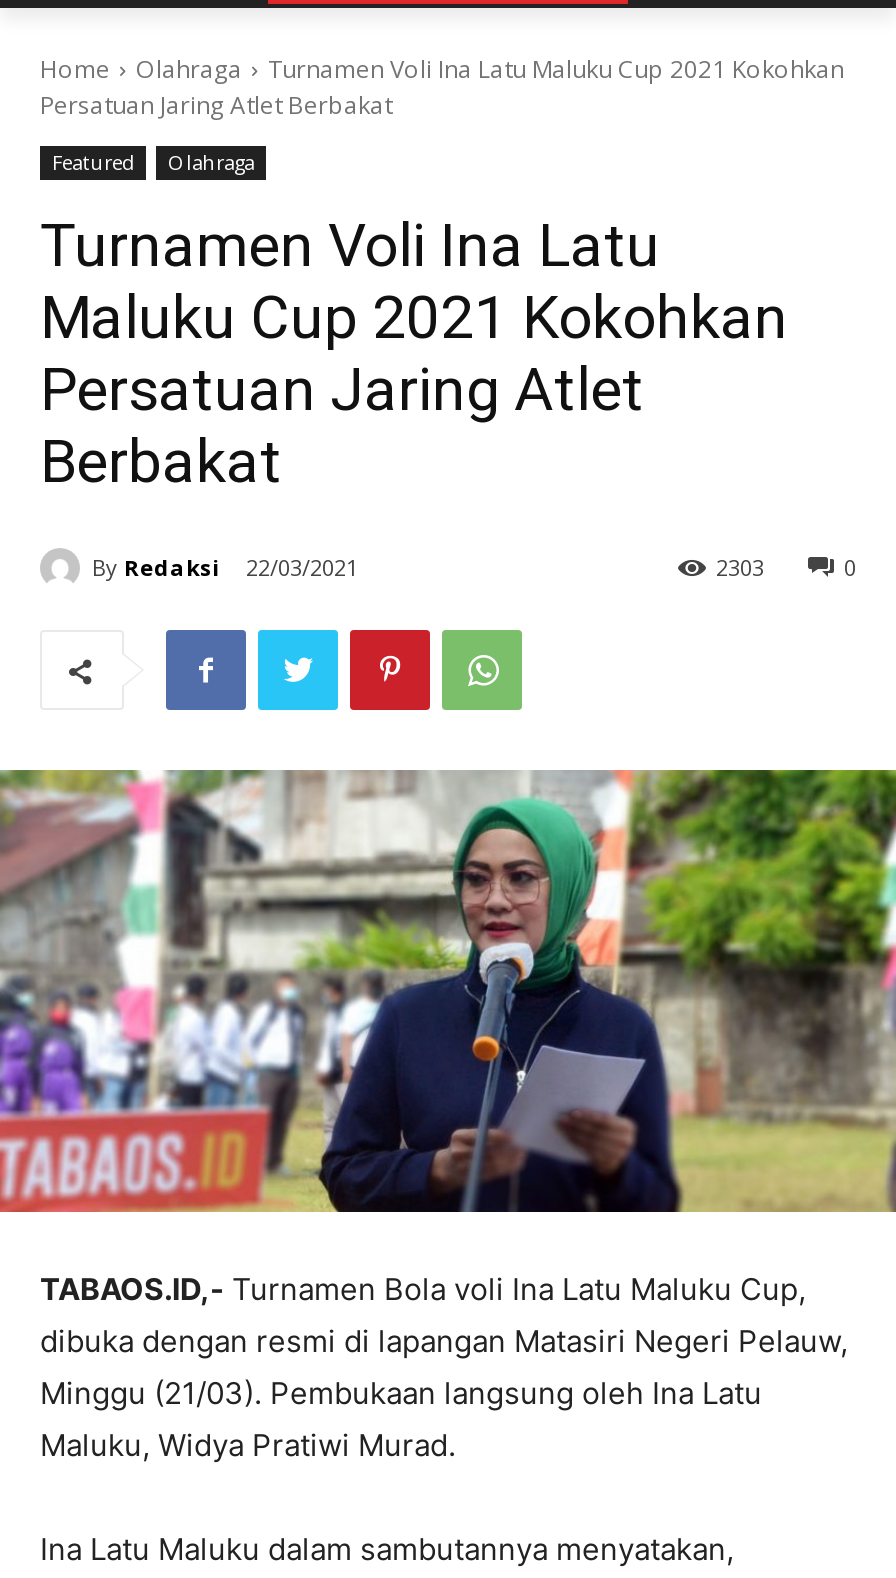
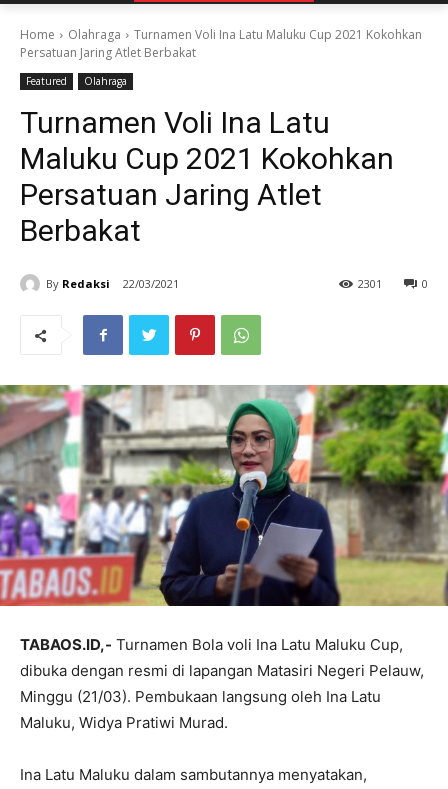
[716,552,764,582] 2303 -> [358,276,382,291] 2301

